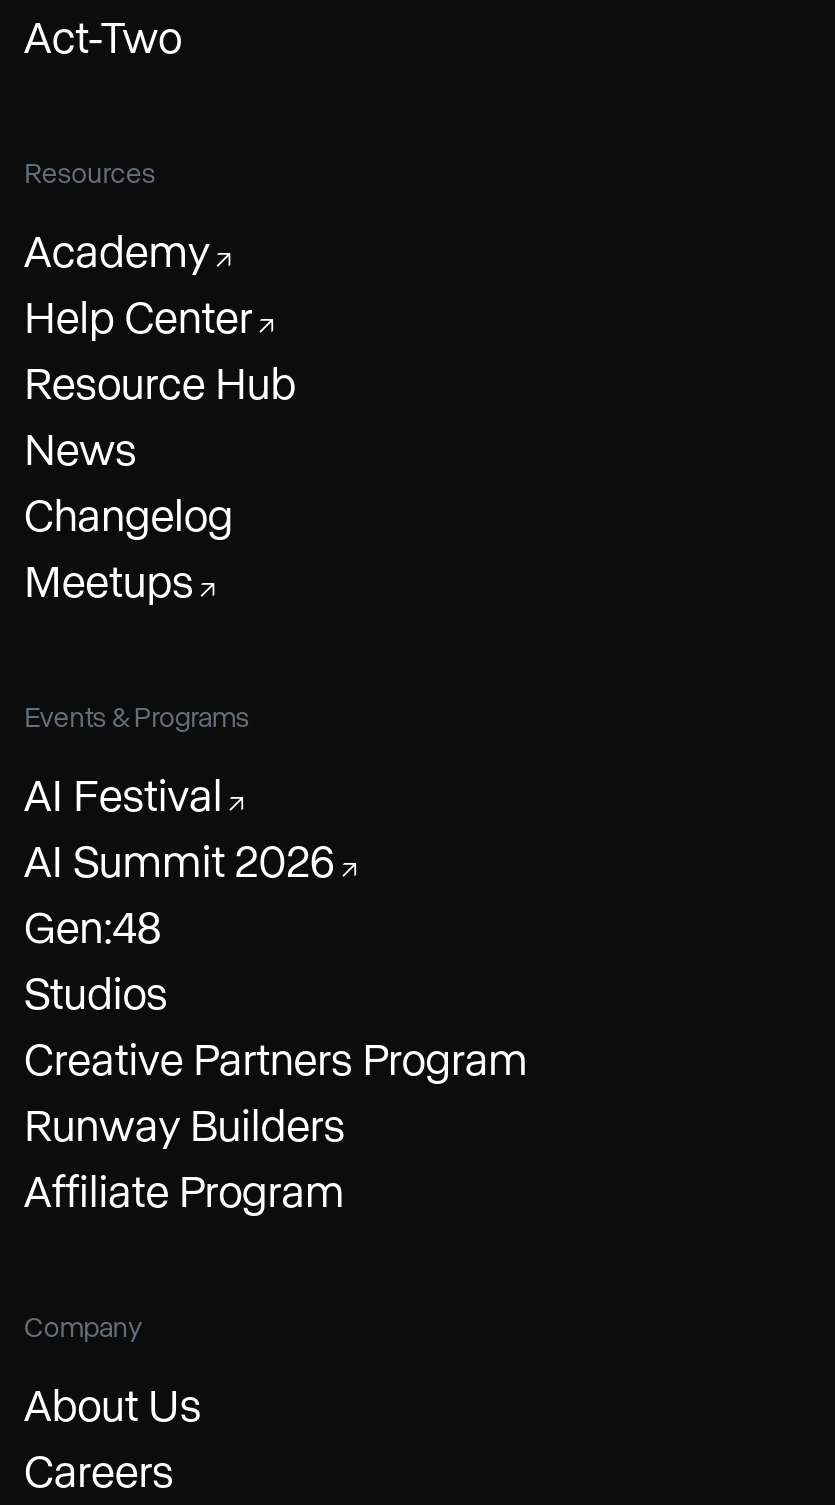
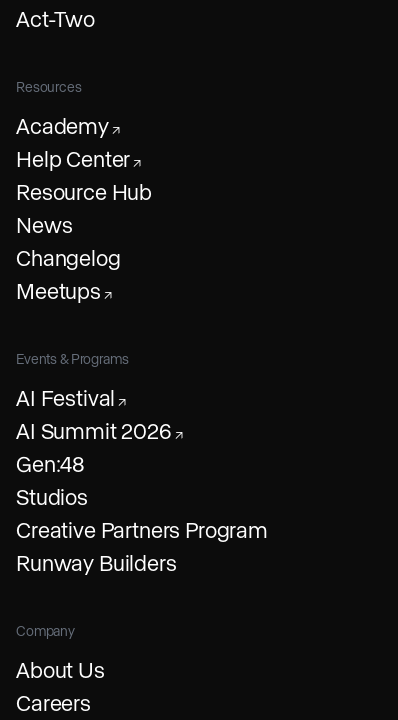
[24,1168,345,1216] Affiliate Program -> none

